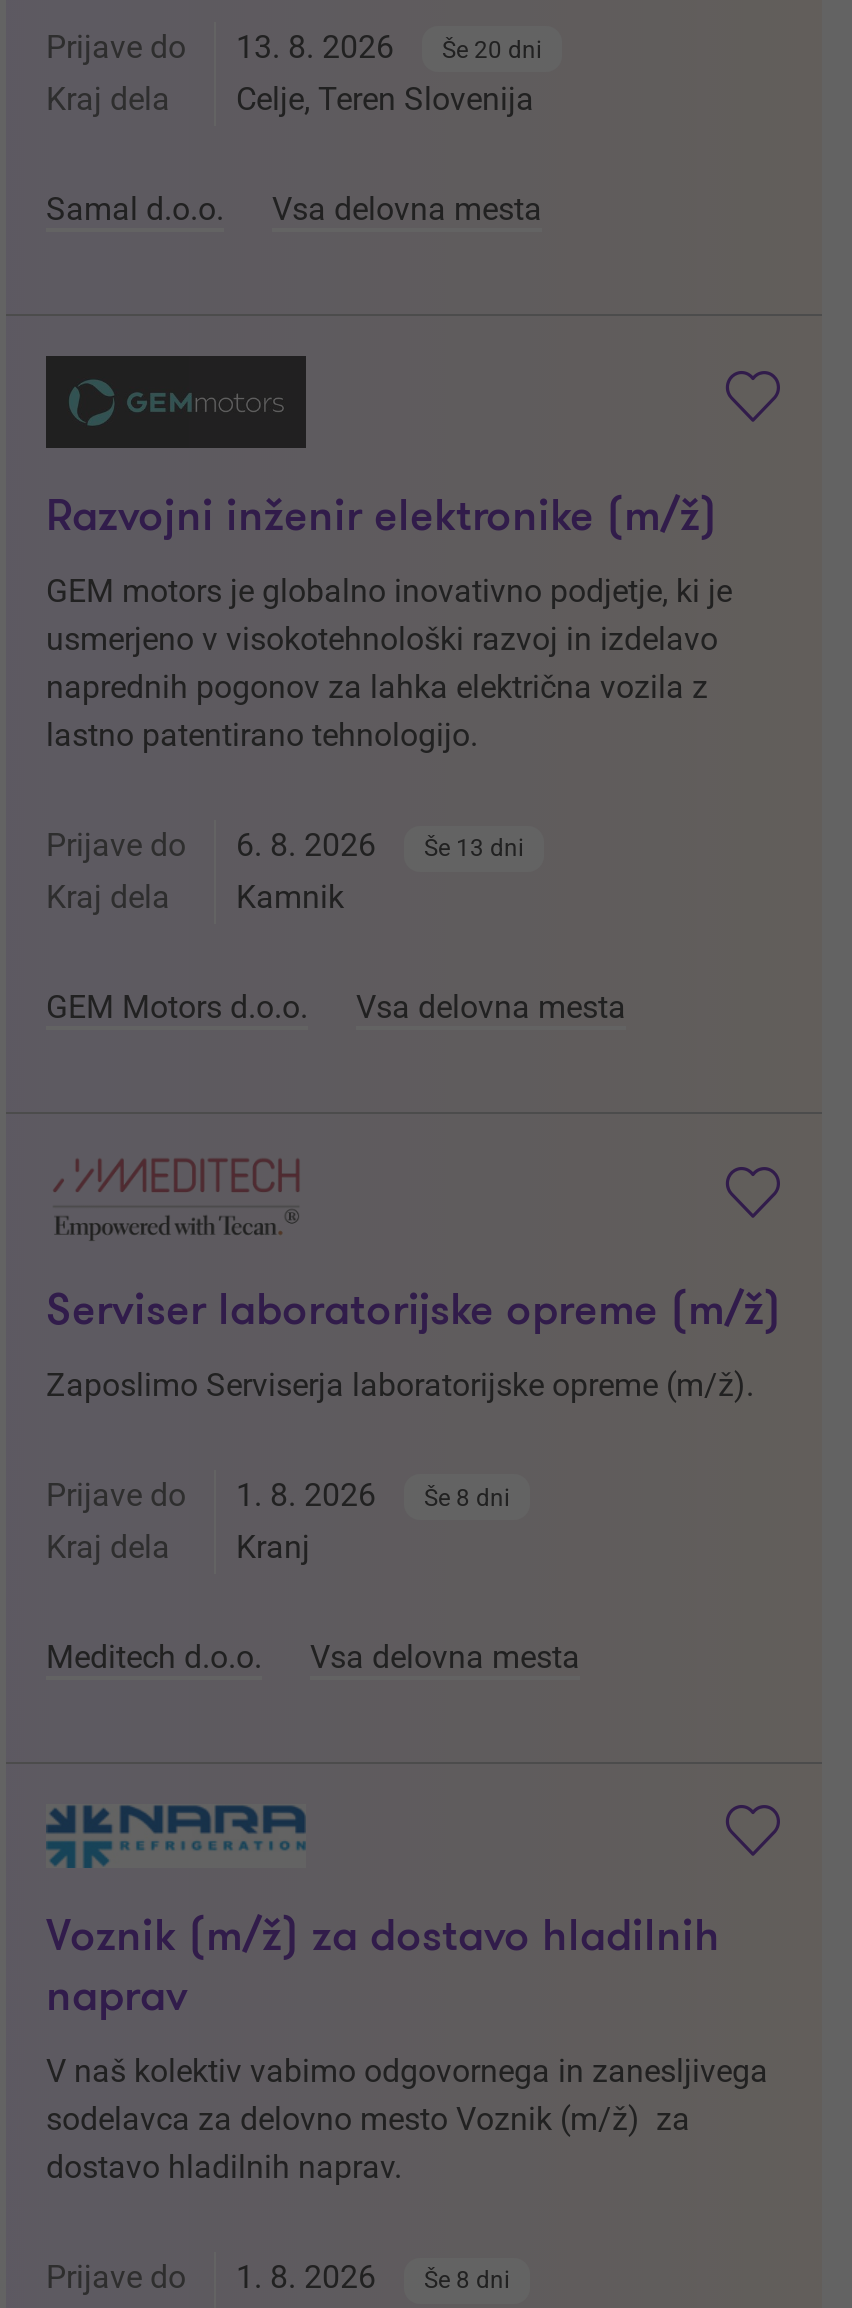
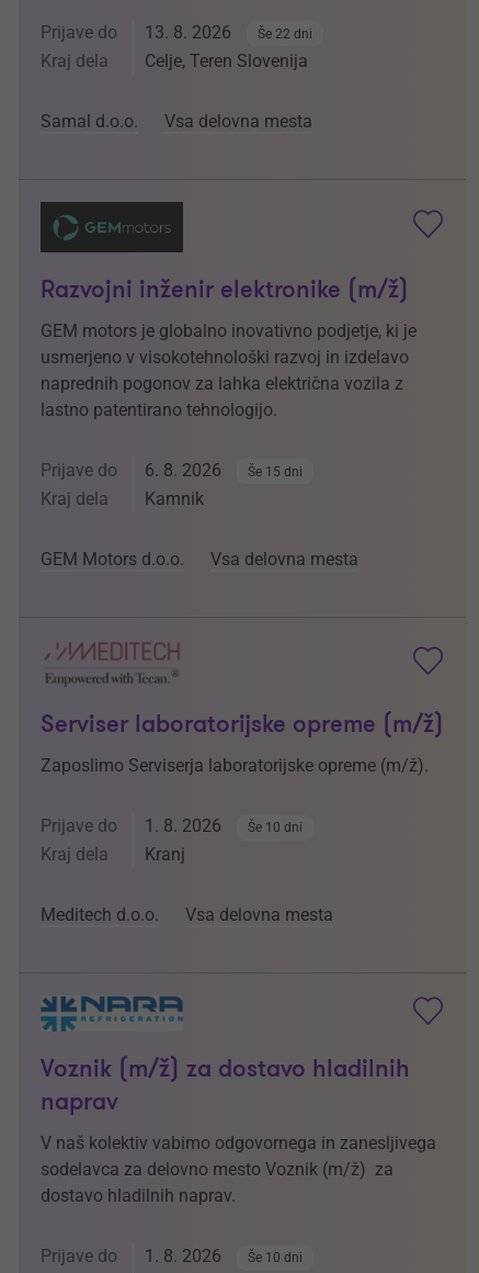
[46,28,542,66] Prijave do 13. 8. 2026 Še 20 dni -> [41,22,312,43] Prijave do 13. 8. 2026 Še 22 dni
[46,826,524,864] Prijave do 6. 8. 2026 Še 13 dni -> [41,460,303,481] Prijave do 6. 8. 2026 Še 15 dni
[46,1475,510,1513] Prijave do 1. 8. 2026 Še 8 dni -> [41,816,303,837] Prijave do 1. 8. 2026 Še 10 dni
[46,2259,510,2297] Prijave do 1. 8. 2026 Še 8 dni -> [41,1246,303,1267] Prijave do 1. 8. 2026 Še 10 dni

